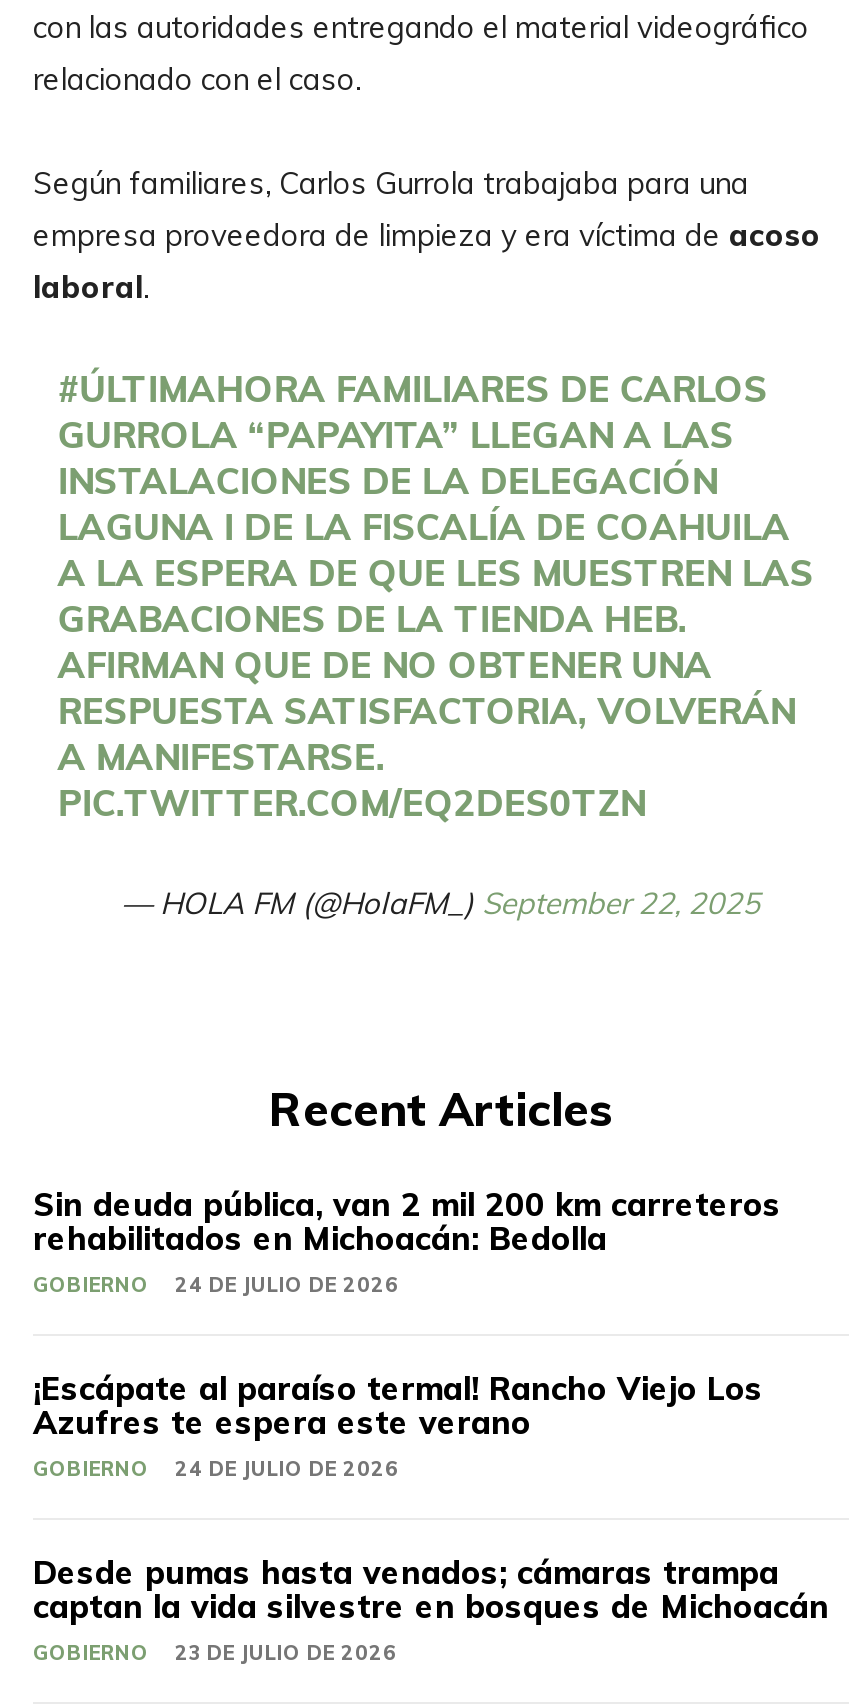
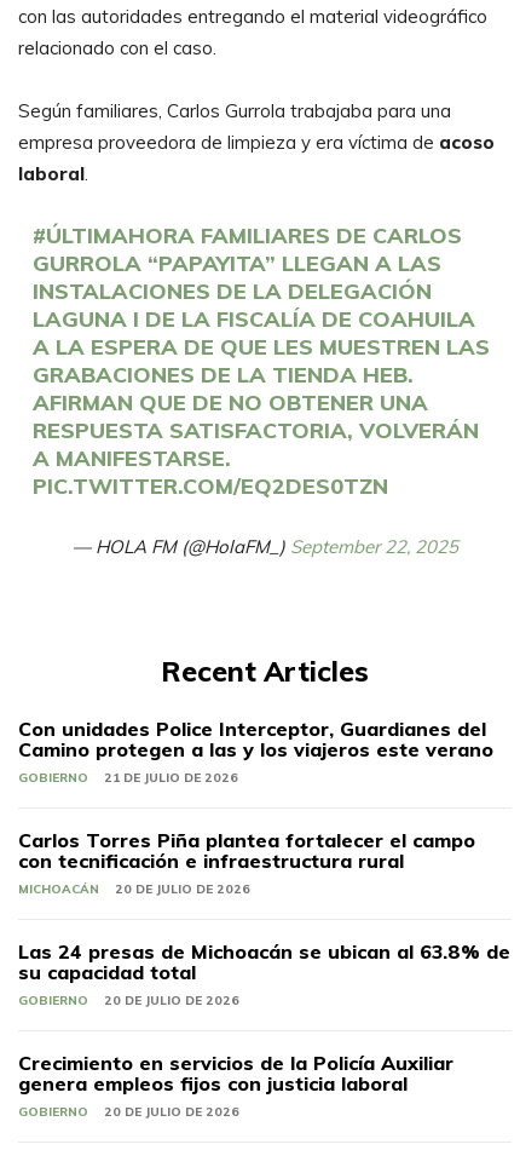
[33,1184,781,1258] Sin deuda pública, van 2 mil 200 km carreteros | rehabilitados en Michoacán: Bedolla -> [18,717,493,761] Con unidades Police Interceptor, Guardianes del | Camino protegen a las y los viajeros este verano
[33,1272,763,1442] 24 DE JULIO DE 2026 | ¡Escápate al paraíso termal! Rancho Viejo Los | Azufres te espera este verano -> [18,770,510,984] 21 DE JULIO DE 2026 | Carlos Torres Piña plantea fortalecer el campo | con tecnificación e infraestructura rural | MICHOACÁN | 20 DE JULIO DE 2026 | Las 24 presas de Michoacán se ubican al 63.8% de | su capacidad total
[33,1456,399,1482] GOBIERNO 24 DE JULIO DE 2026 -> [18,993,239,1008] GOBIERNO 20 DE JULIO DE 2026
[33,1552,829,1626] Desde pumas hasta venados; cámaras trampa | captan la vida silvestre en bosques de Michoacán -> [18,1051,453,1096] Crecimiento en servicios de la Policía Auxiliar | genera empleos fijos con justicia laboral
[33,1640,397,1666] GOBIERNO 23 DE JULIO DE 2026 -> [18,1104,239,1120] GOBIERNO 20 DE JULIO DE 2026

